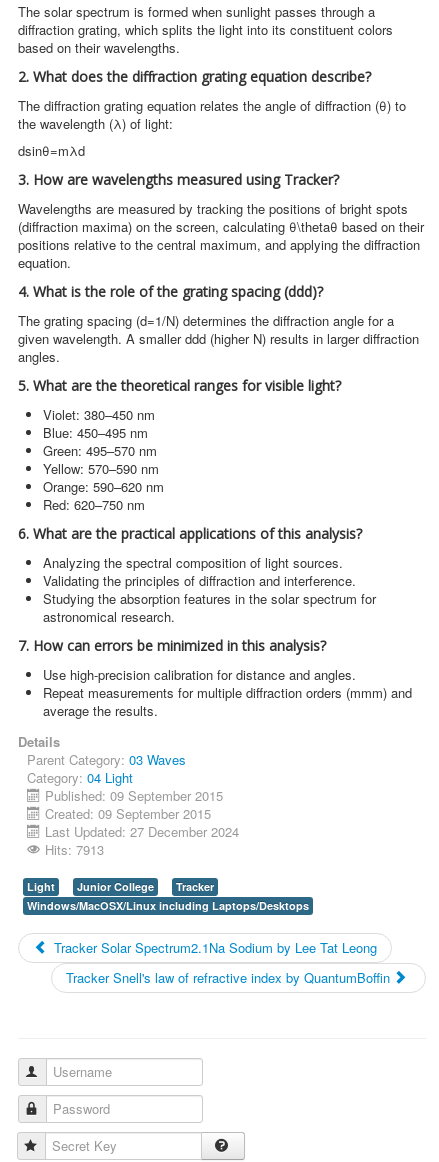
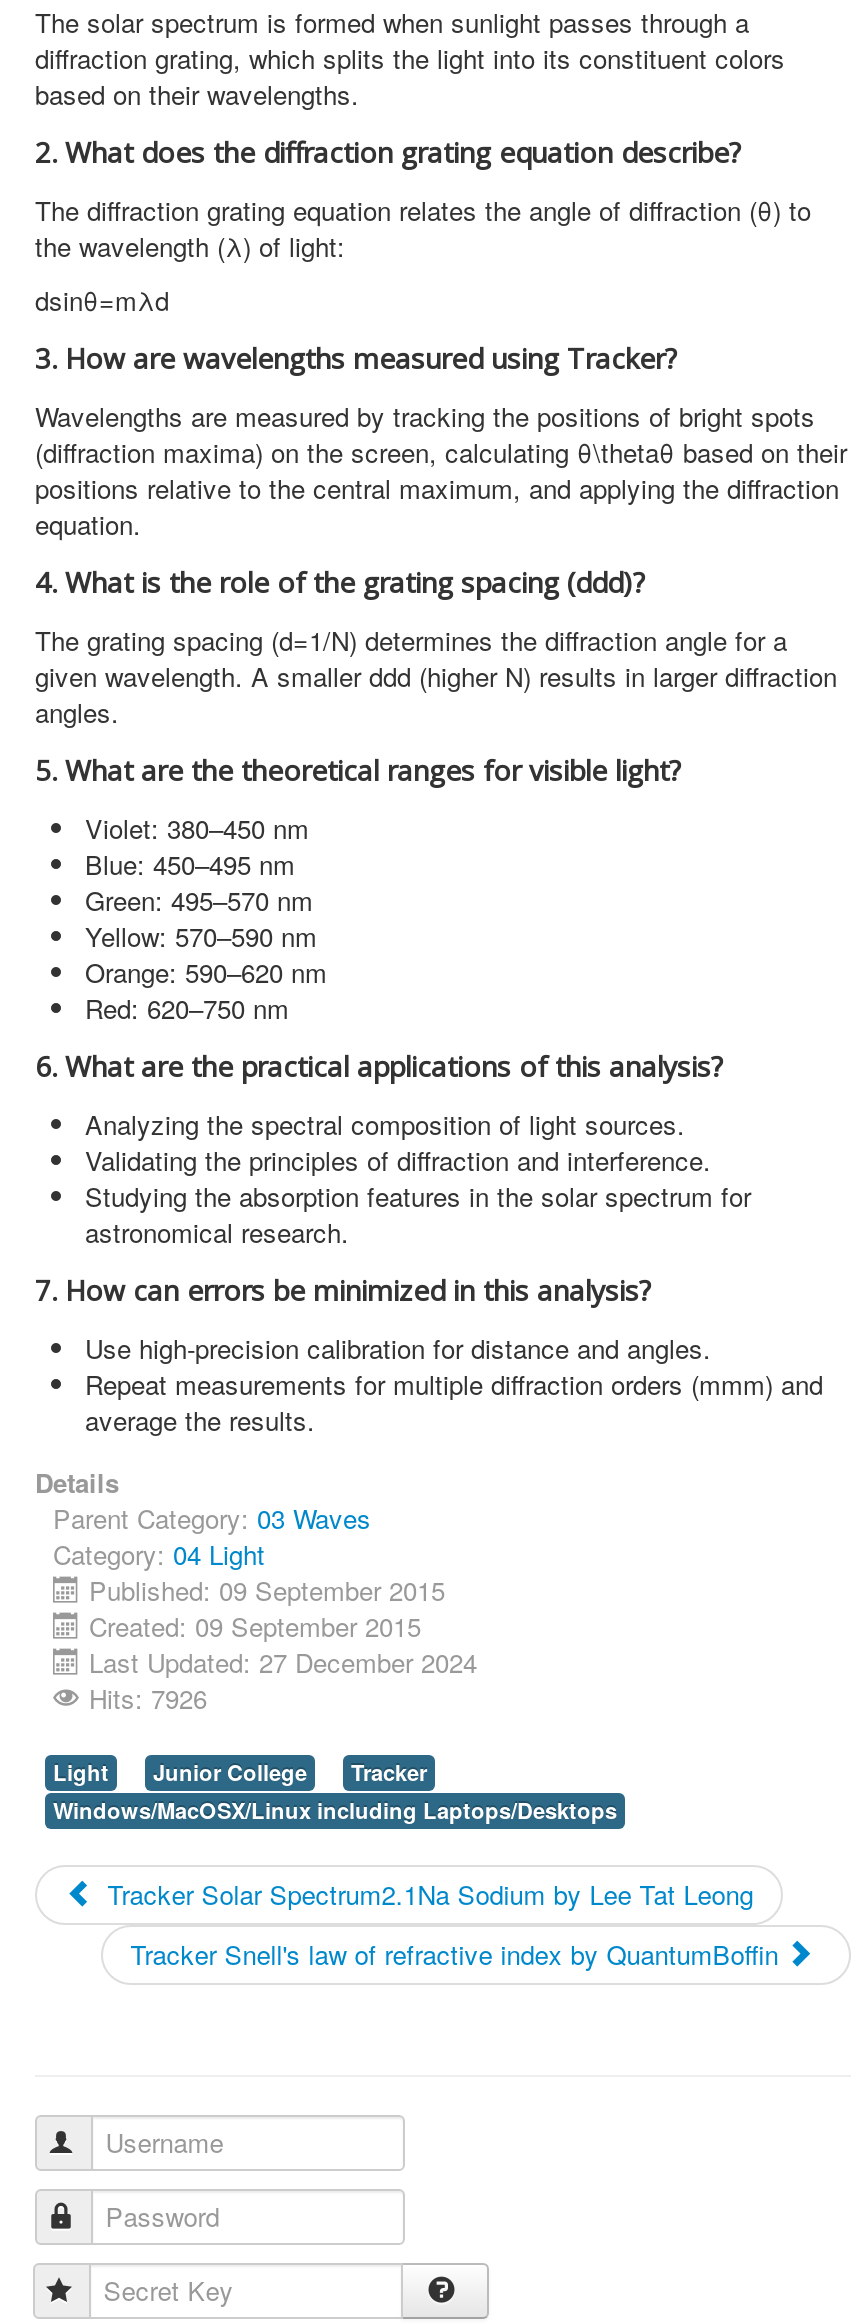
[45,840,104,859] Hits: 7913 -> [89,1680,207,1718] Hits: 7926

